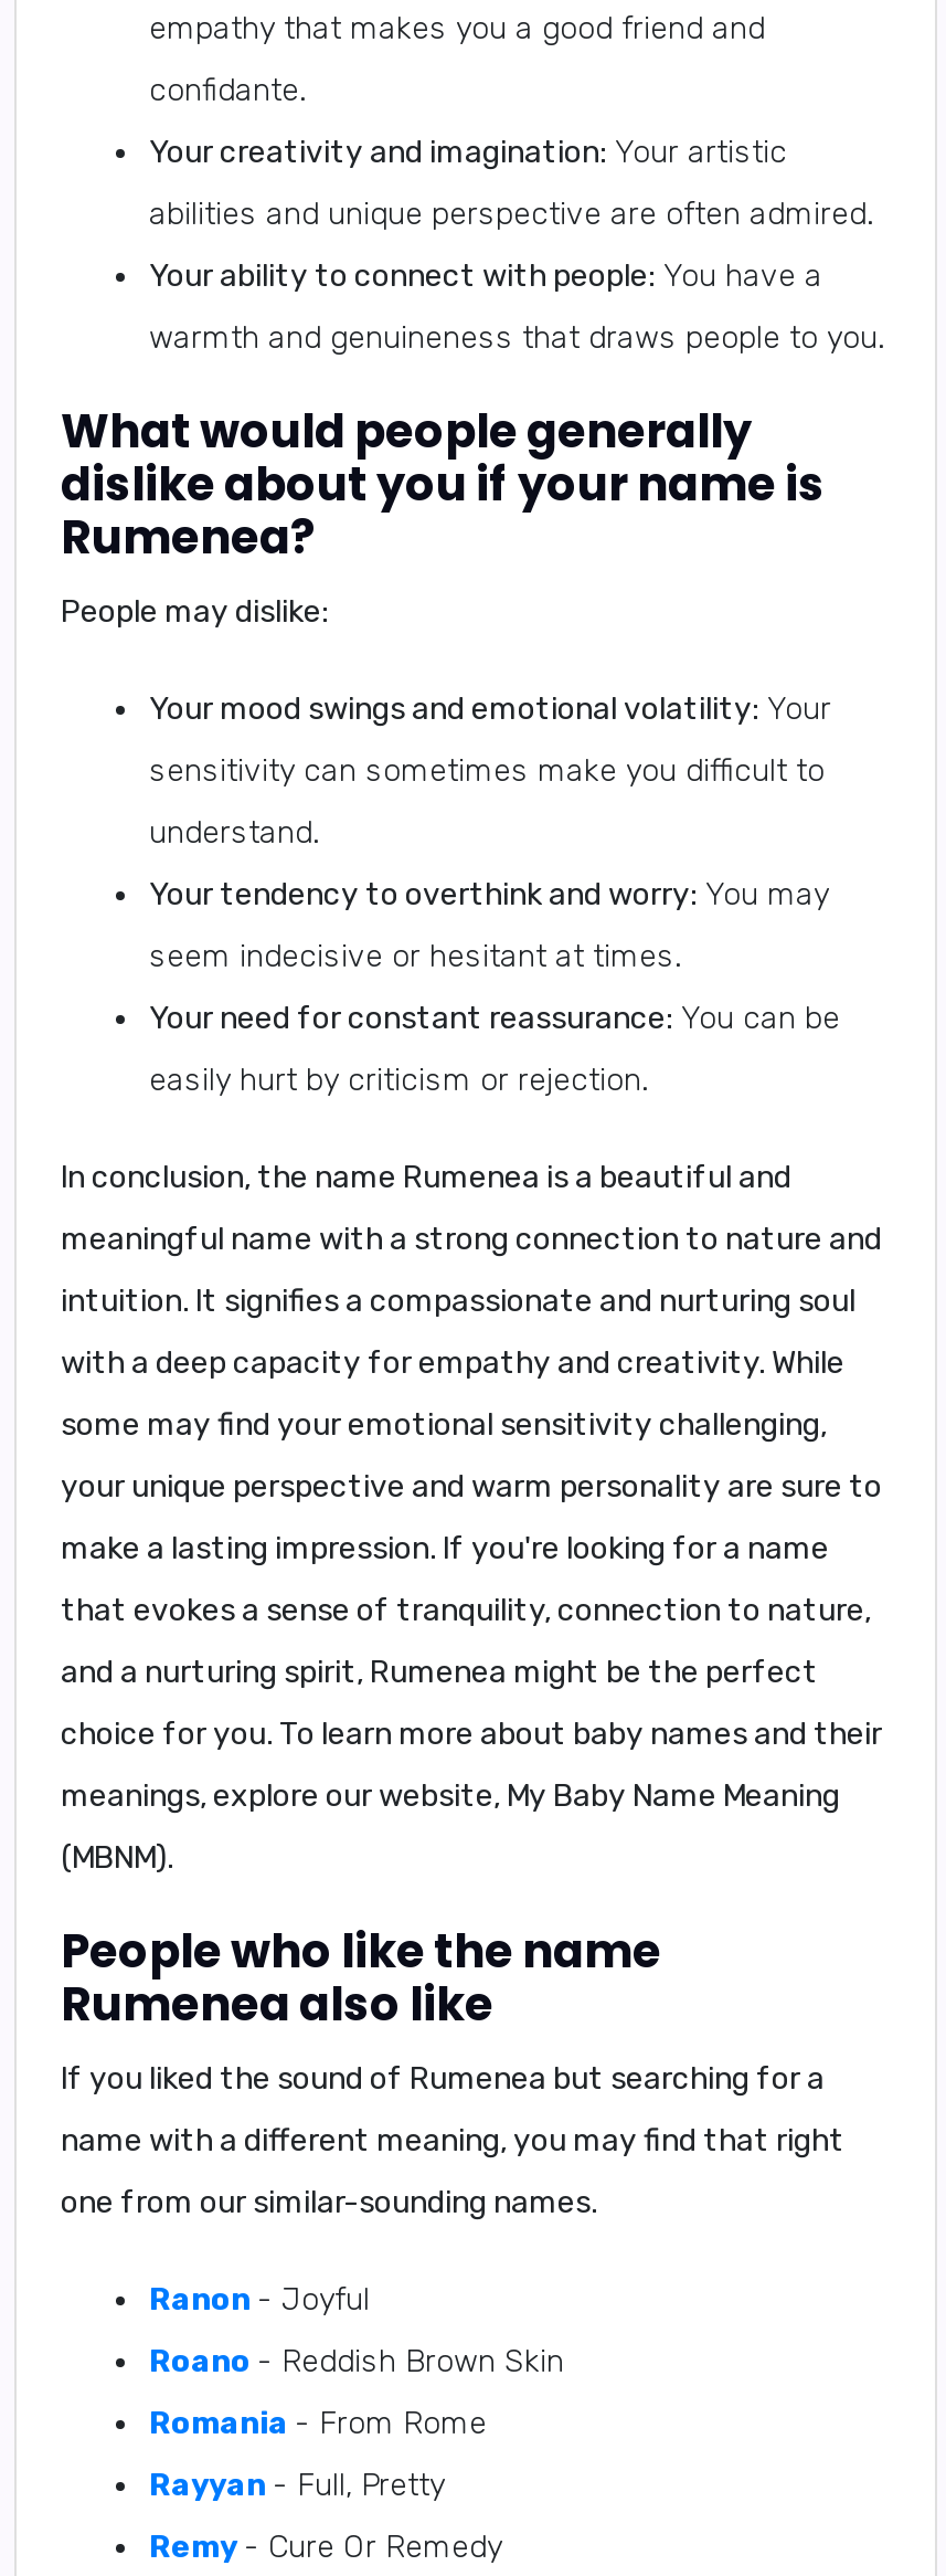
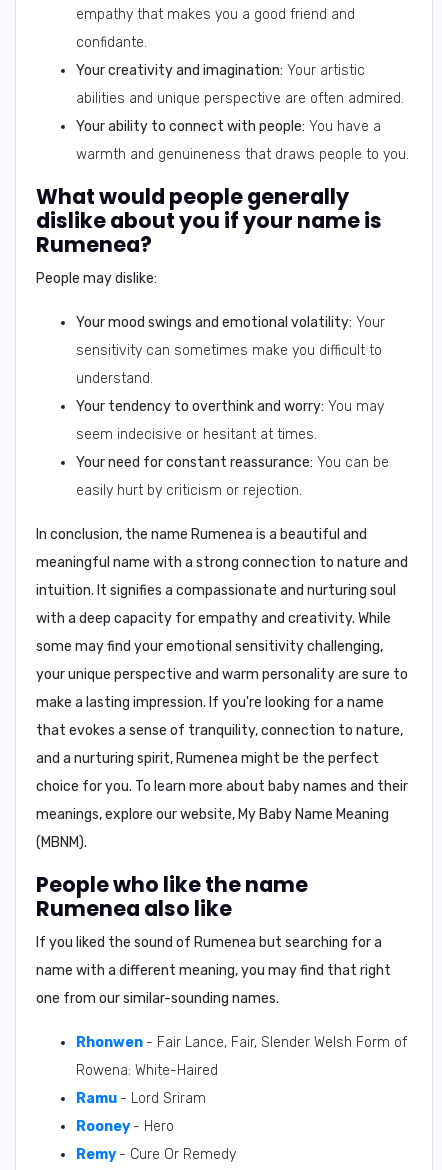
[149,2281,370,2319] Ranon - Joyful -> [76,1034,407,1051] Rhonwen - Fair Lance, Fair, Slender Welsh Form of
[149,2343,564,2380] Roano - Reddish Brown Skin -> [76,1062,218,1079] Rowena: White-Haired
[149,2405,487,2442] Romania - From Rome -> [76,1090,206,1107] Ramu - Lord Sriram
[149,2467,445,2504] Rayyan - Full, Pretty -> [76,1118,174,1135] Rooney - Hero

